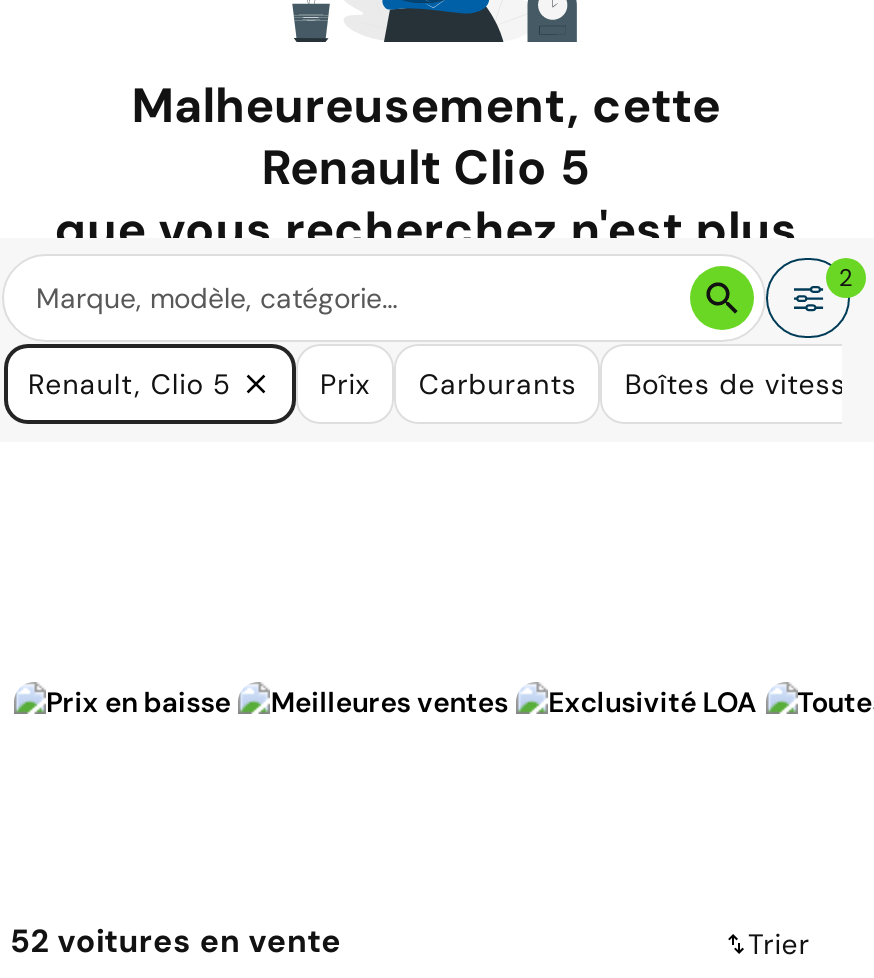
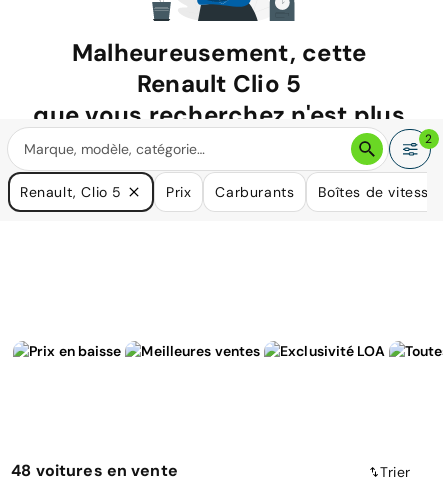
[10,921,342,963] 52 voitures en vente -> [11,460,178,481] 48 voitures en vente

